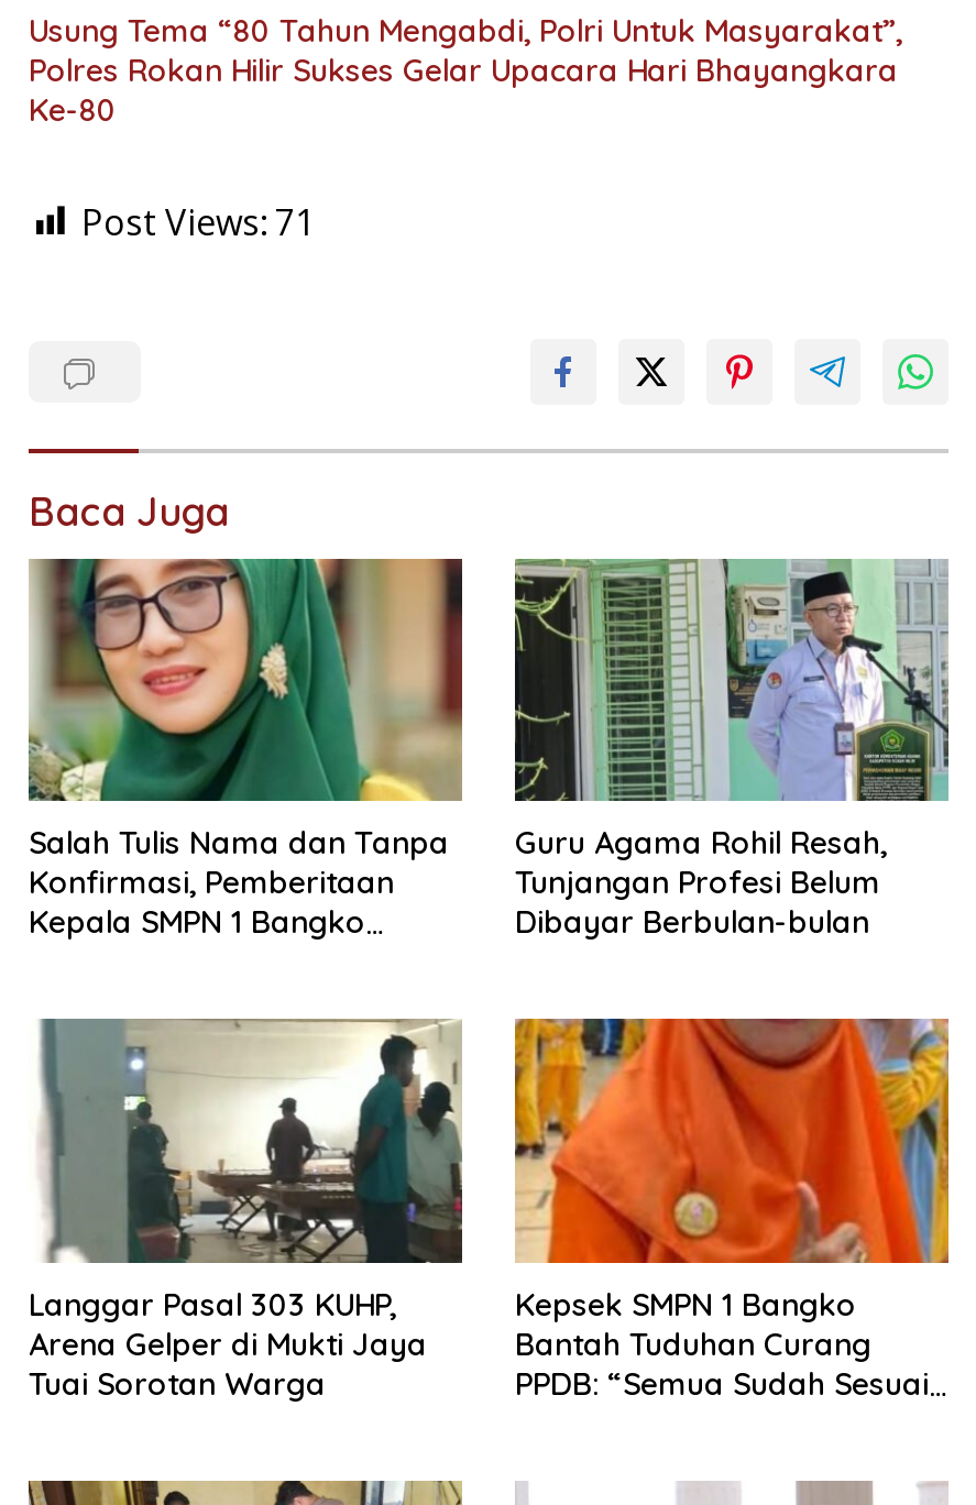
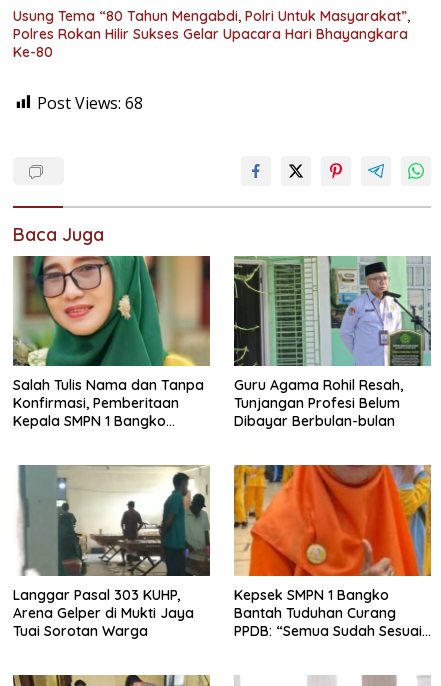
[81,197,315,246] Post Views: 71 -> [37,92,143,114] Post Views: 68

